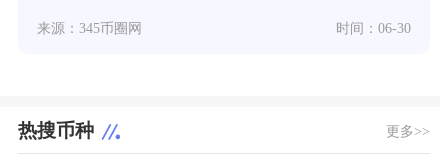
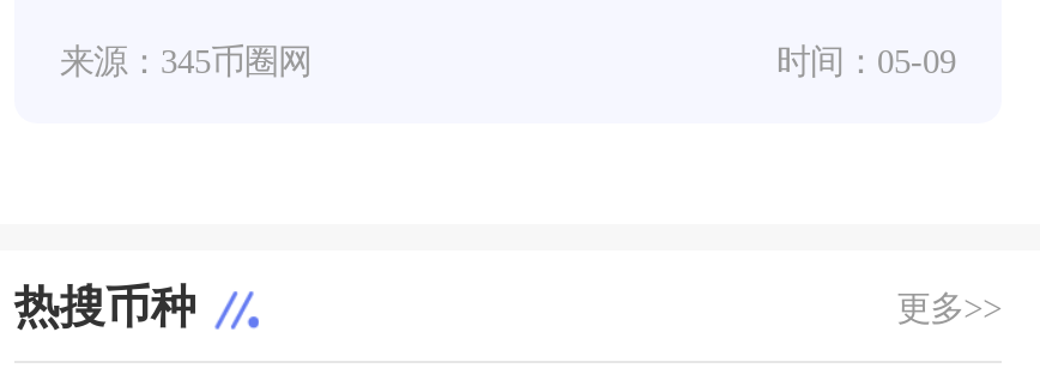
[336,20,411,36] 时间：06-30 -> [776,42,956,80] 时间：05-09

